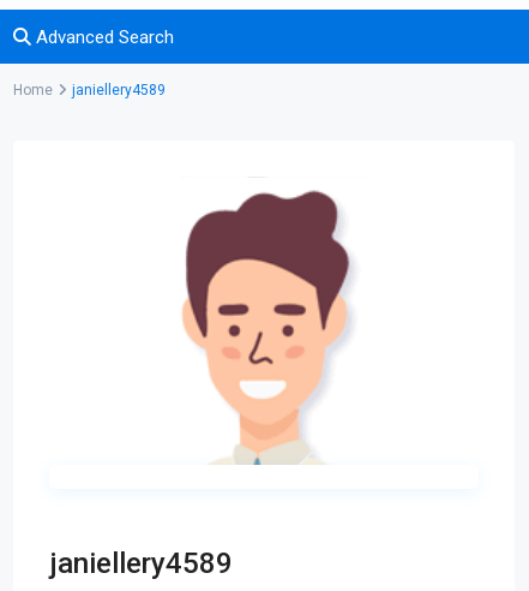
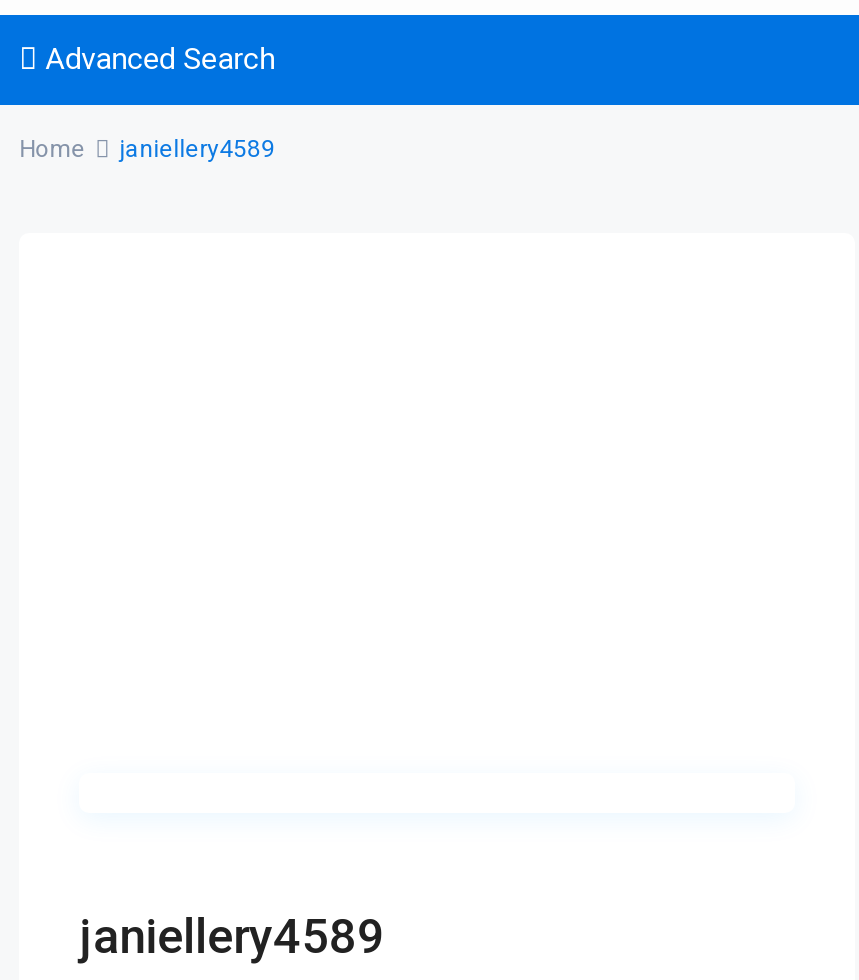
[181,190,351,466] [image] -> none

